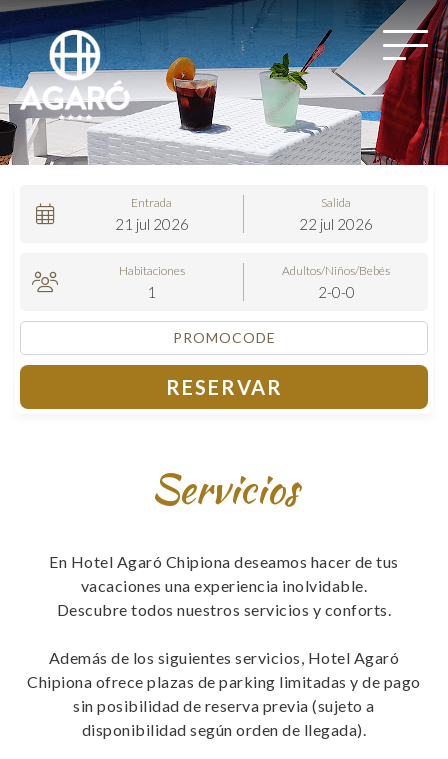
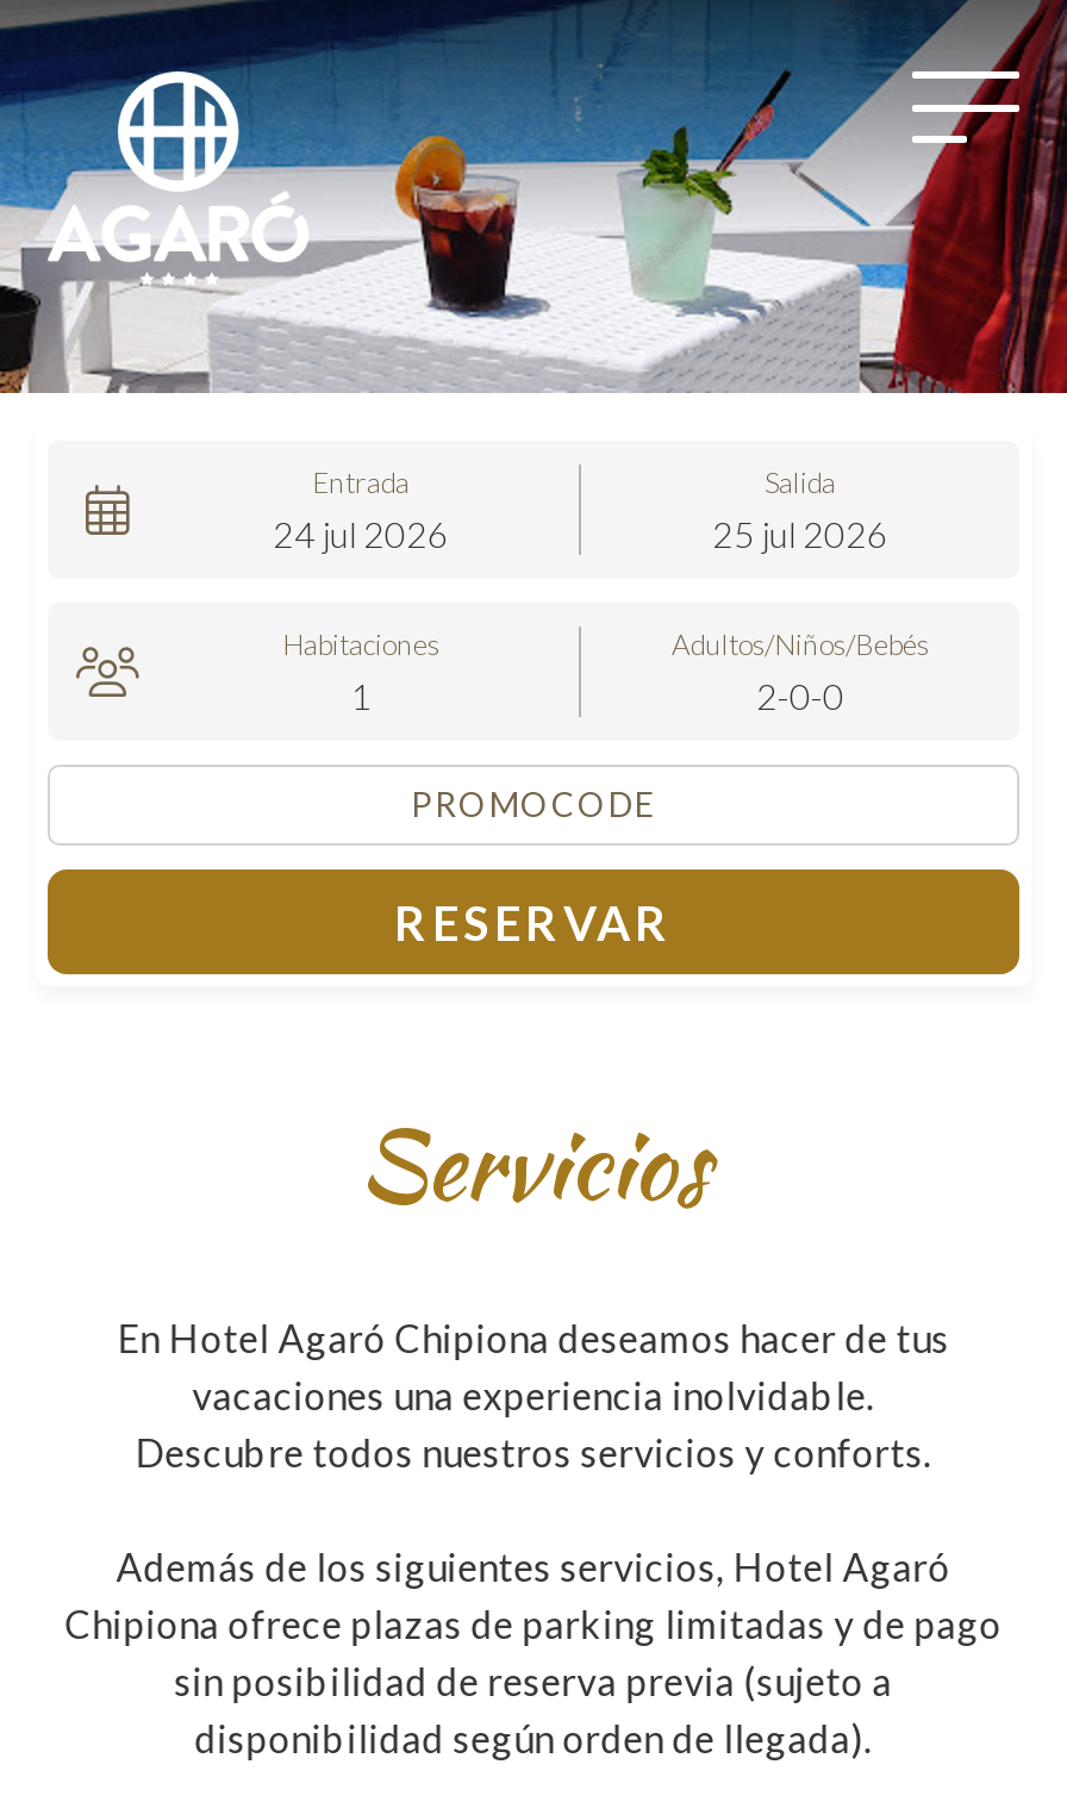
[114,215,188,233] 21 jul 2026 -> [273,512,449,555] 24 jul 2026
[299,215,373,233] 22 jul 2026 -> [712,512,888,555] 25 jul 2026

